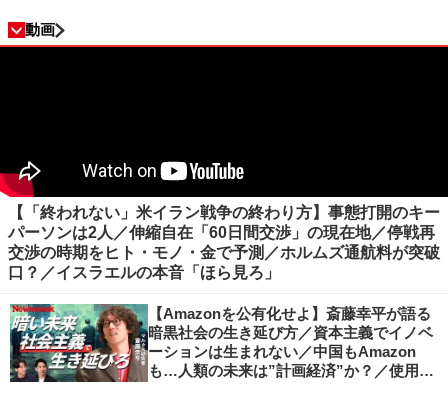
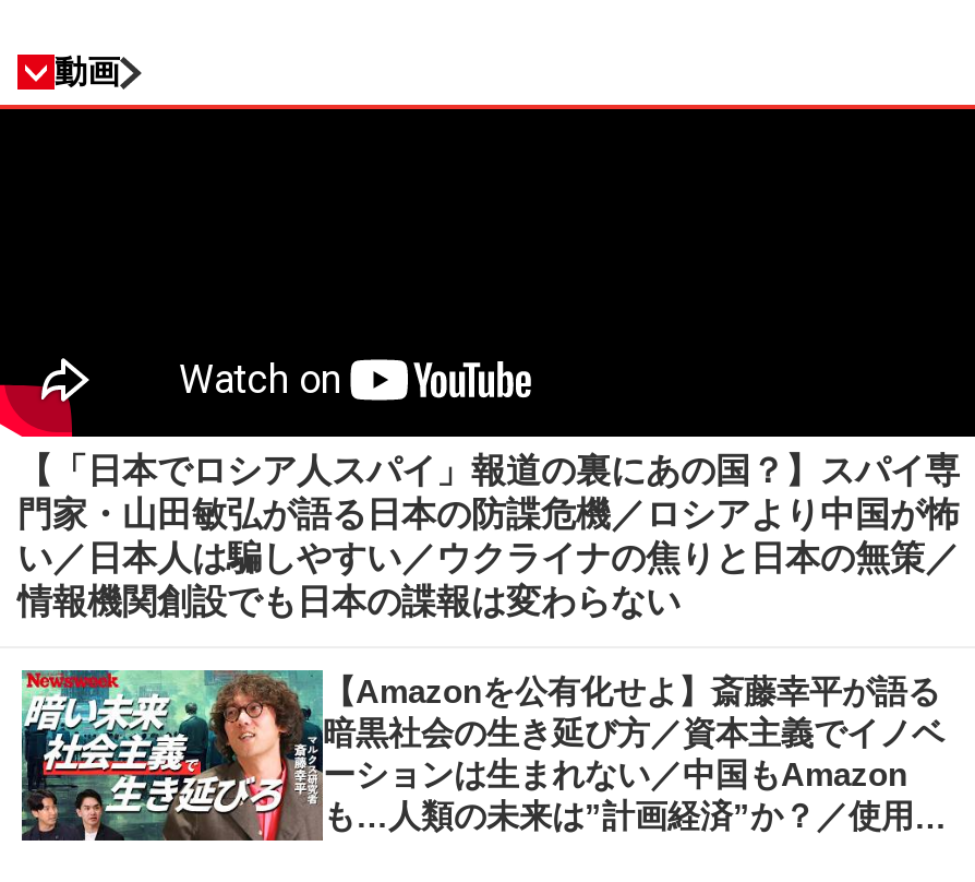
[8,204,440,281] 【「終われない」米イラン戦争の終わり方】事態打開のキー | パーソンは2人／伸縮自在「60日間交渉」の現在地／停戦再 | 交渉の時期をヒト・モノ・金で予測／ホルムズ通航料が突破 | 口？／イスラエルの本音「ほら見ろ」 -> [17,452,960,620] 【「日本でロシア人スパイ」報道の裏にあの国？】スパイ専 | 門家・山田敏弘が語る日本の防諜危機／ロシアより中国が怖 | い／日本人は騙しやすい／ウクライナの焦りと日本の無策／ | 情報機関創設でも日本の諜報は変わらない

